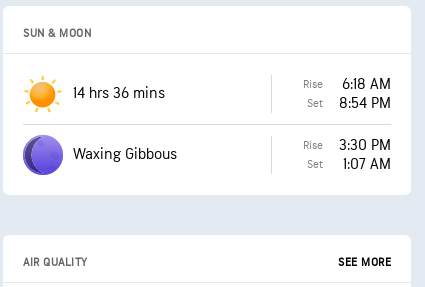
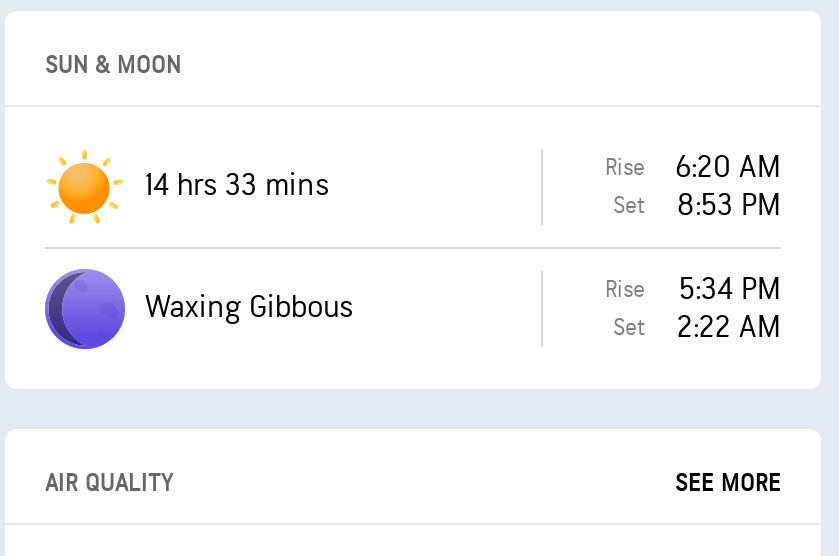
[303,74,391,93] Rise 6:18 AM -> [605,148,781,186] Rise 6:20 AM
[73,84,165,103] 14 hrs 36 mins -> [145,167,329,205] 14 hrs 33 mins
[307,93,391,112] Set 8:54 PM -> [613,186,781,224] Set 8:53 PM
[303,135,391,154] Rise 3:30 PM -> [605,270,781,308] Rise 5:34 PM
[307,154,391,173] Set 1:07 AM -> [613,308,781,346] Set 2:22 AM

